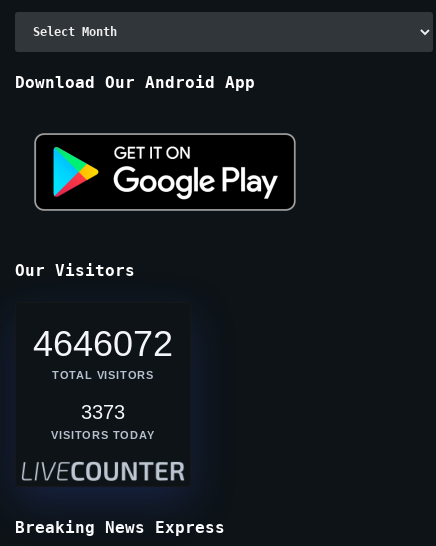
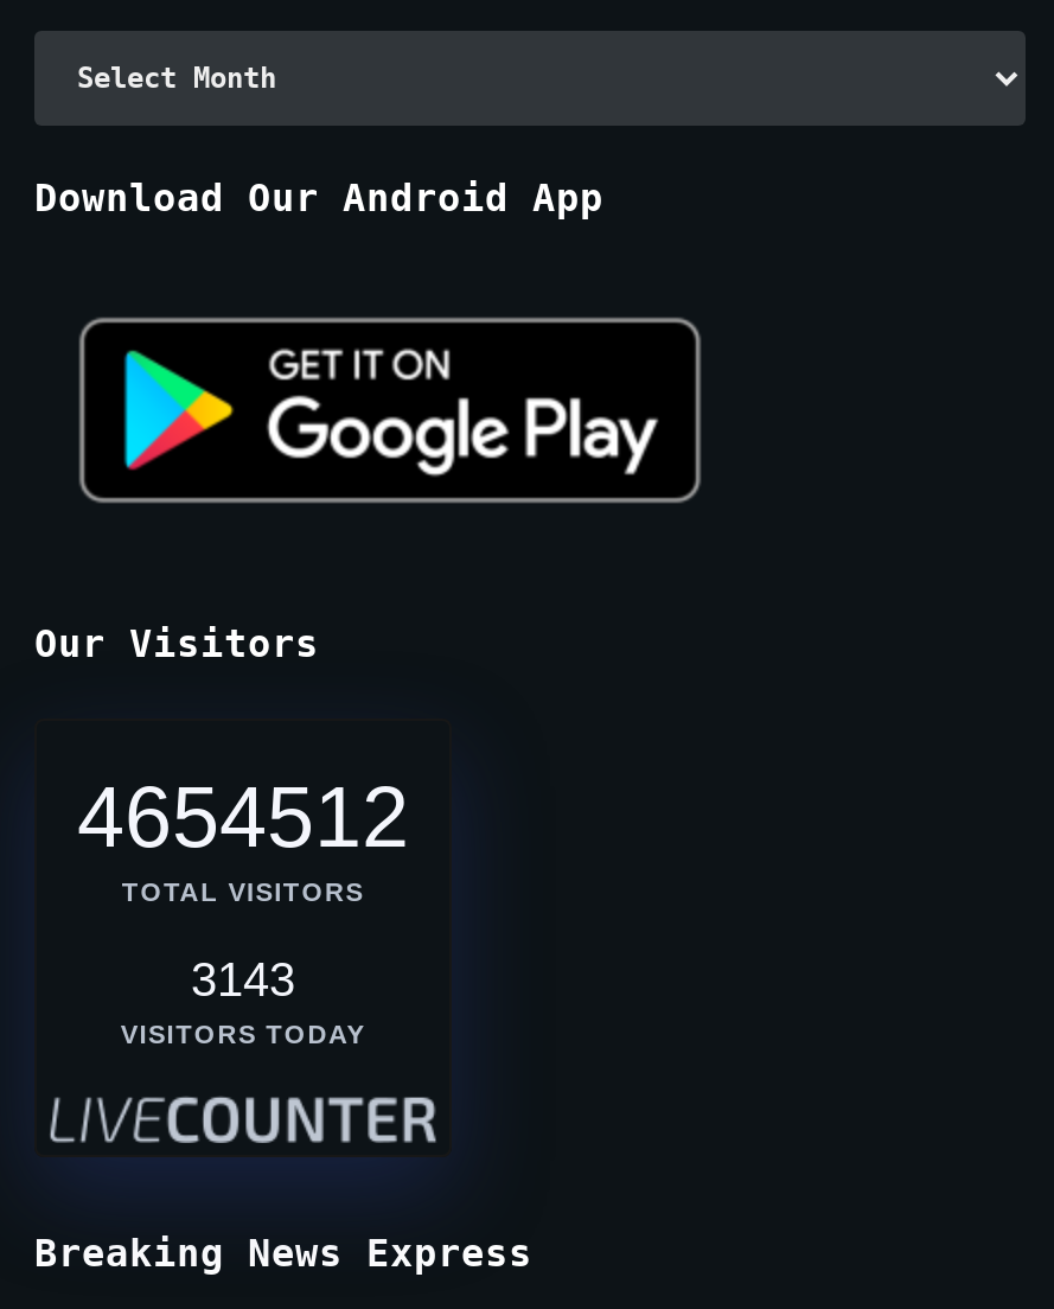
[33,322,173,363] 4646072 -> [77,767,409,864] 4654512
[81,400,125,422] 3373 -> [191,952,295,1004] 3143

